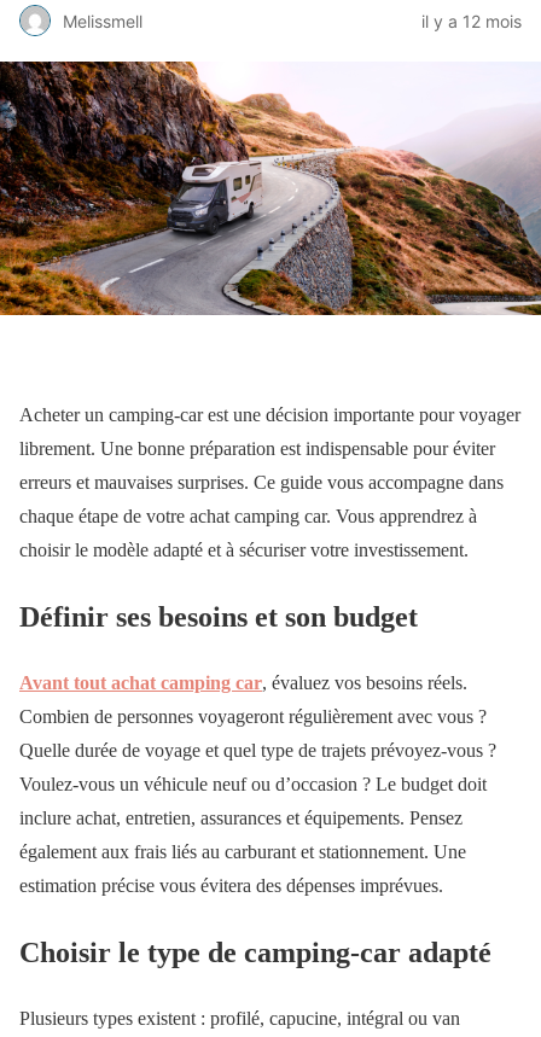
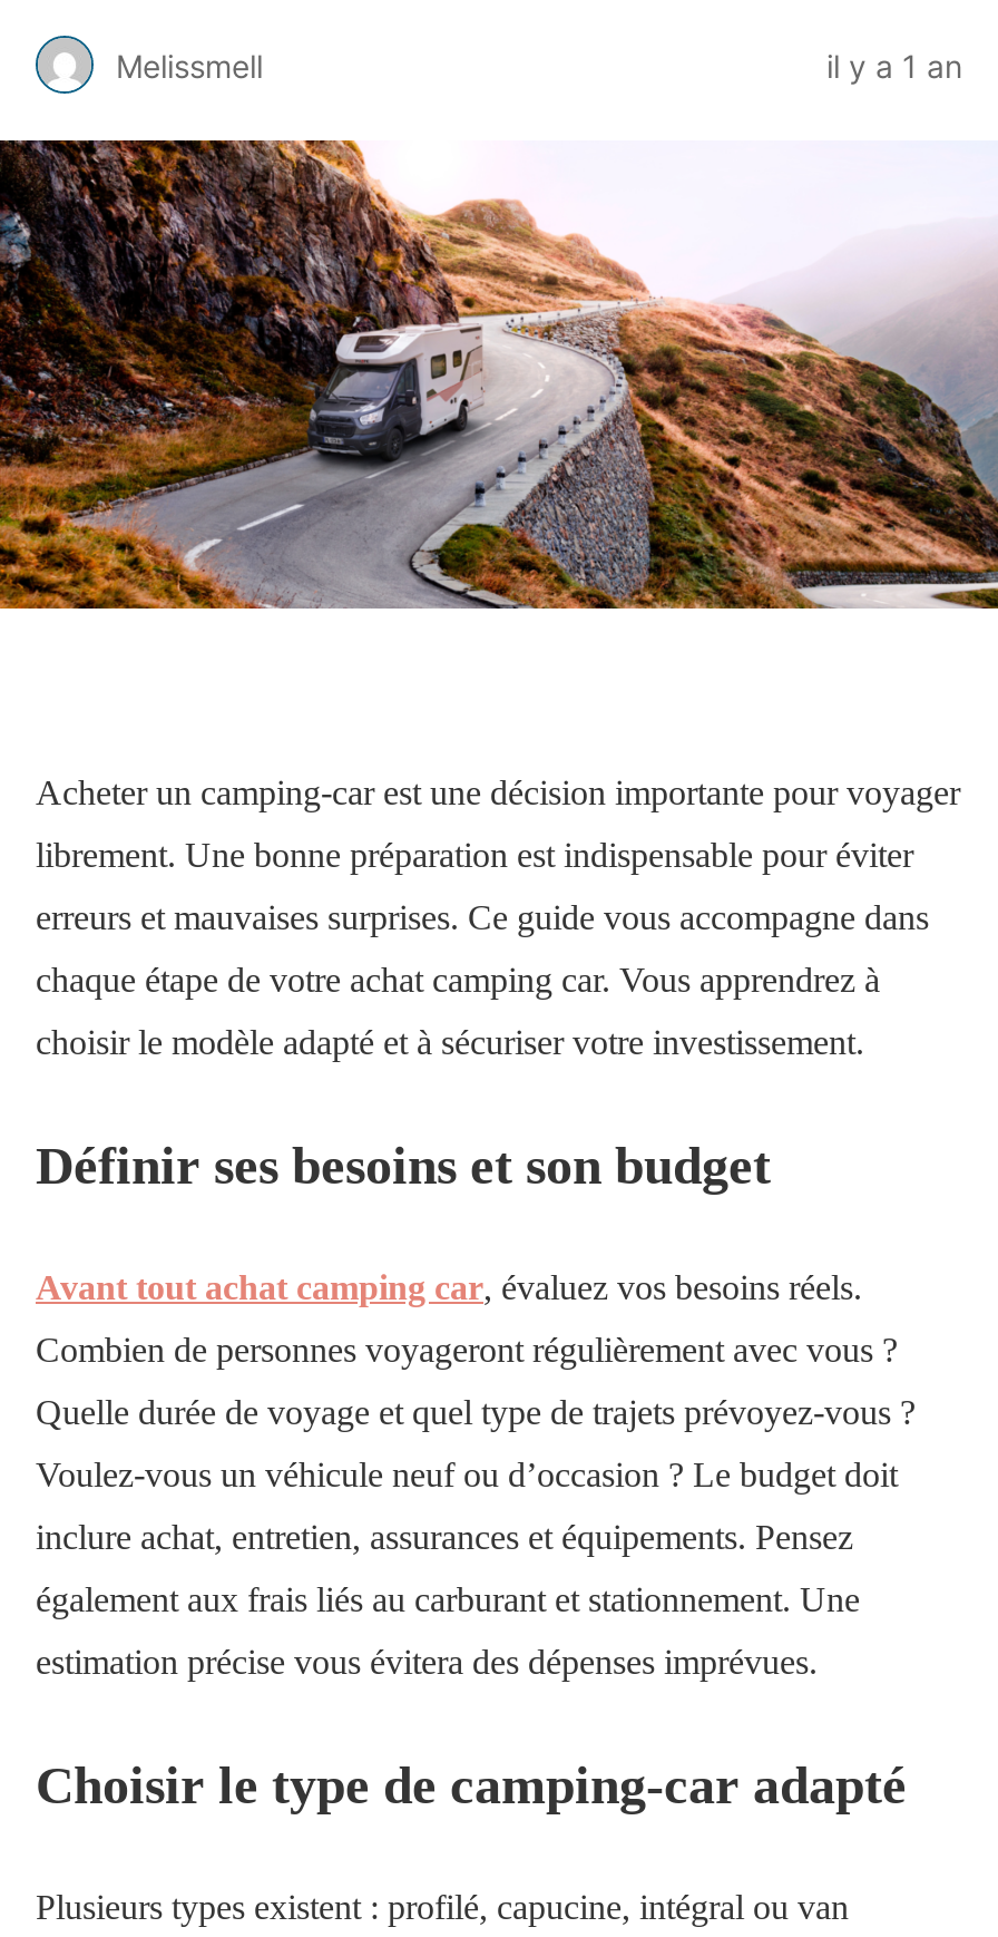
[421,10,522,31] il y a 12 mois -> [826,46,962,84] il y a 1 an

